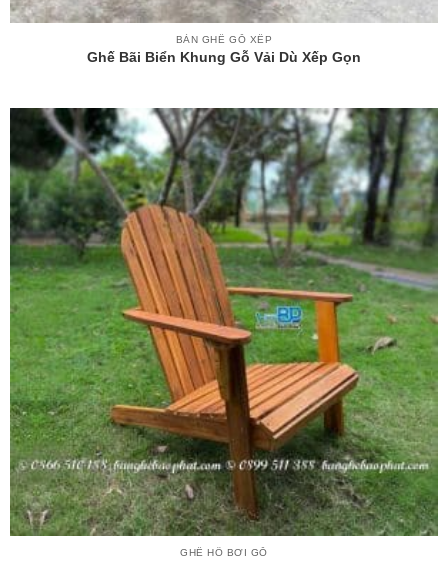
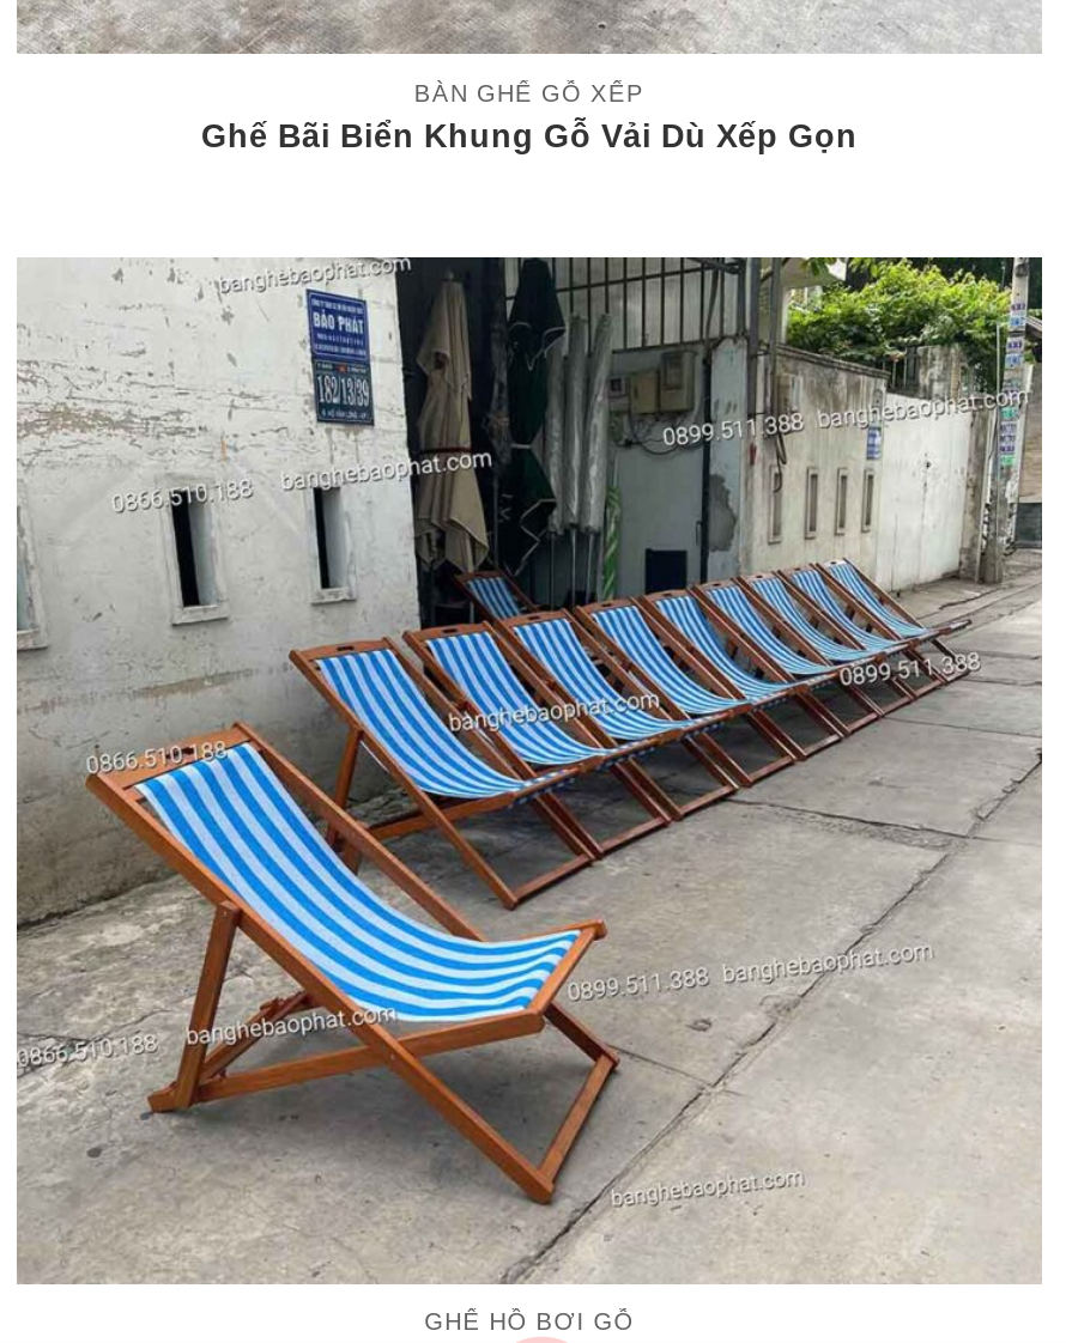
[9,107,439,536] [image] -> [17,256,1042,1283] [image]

